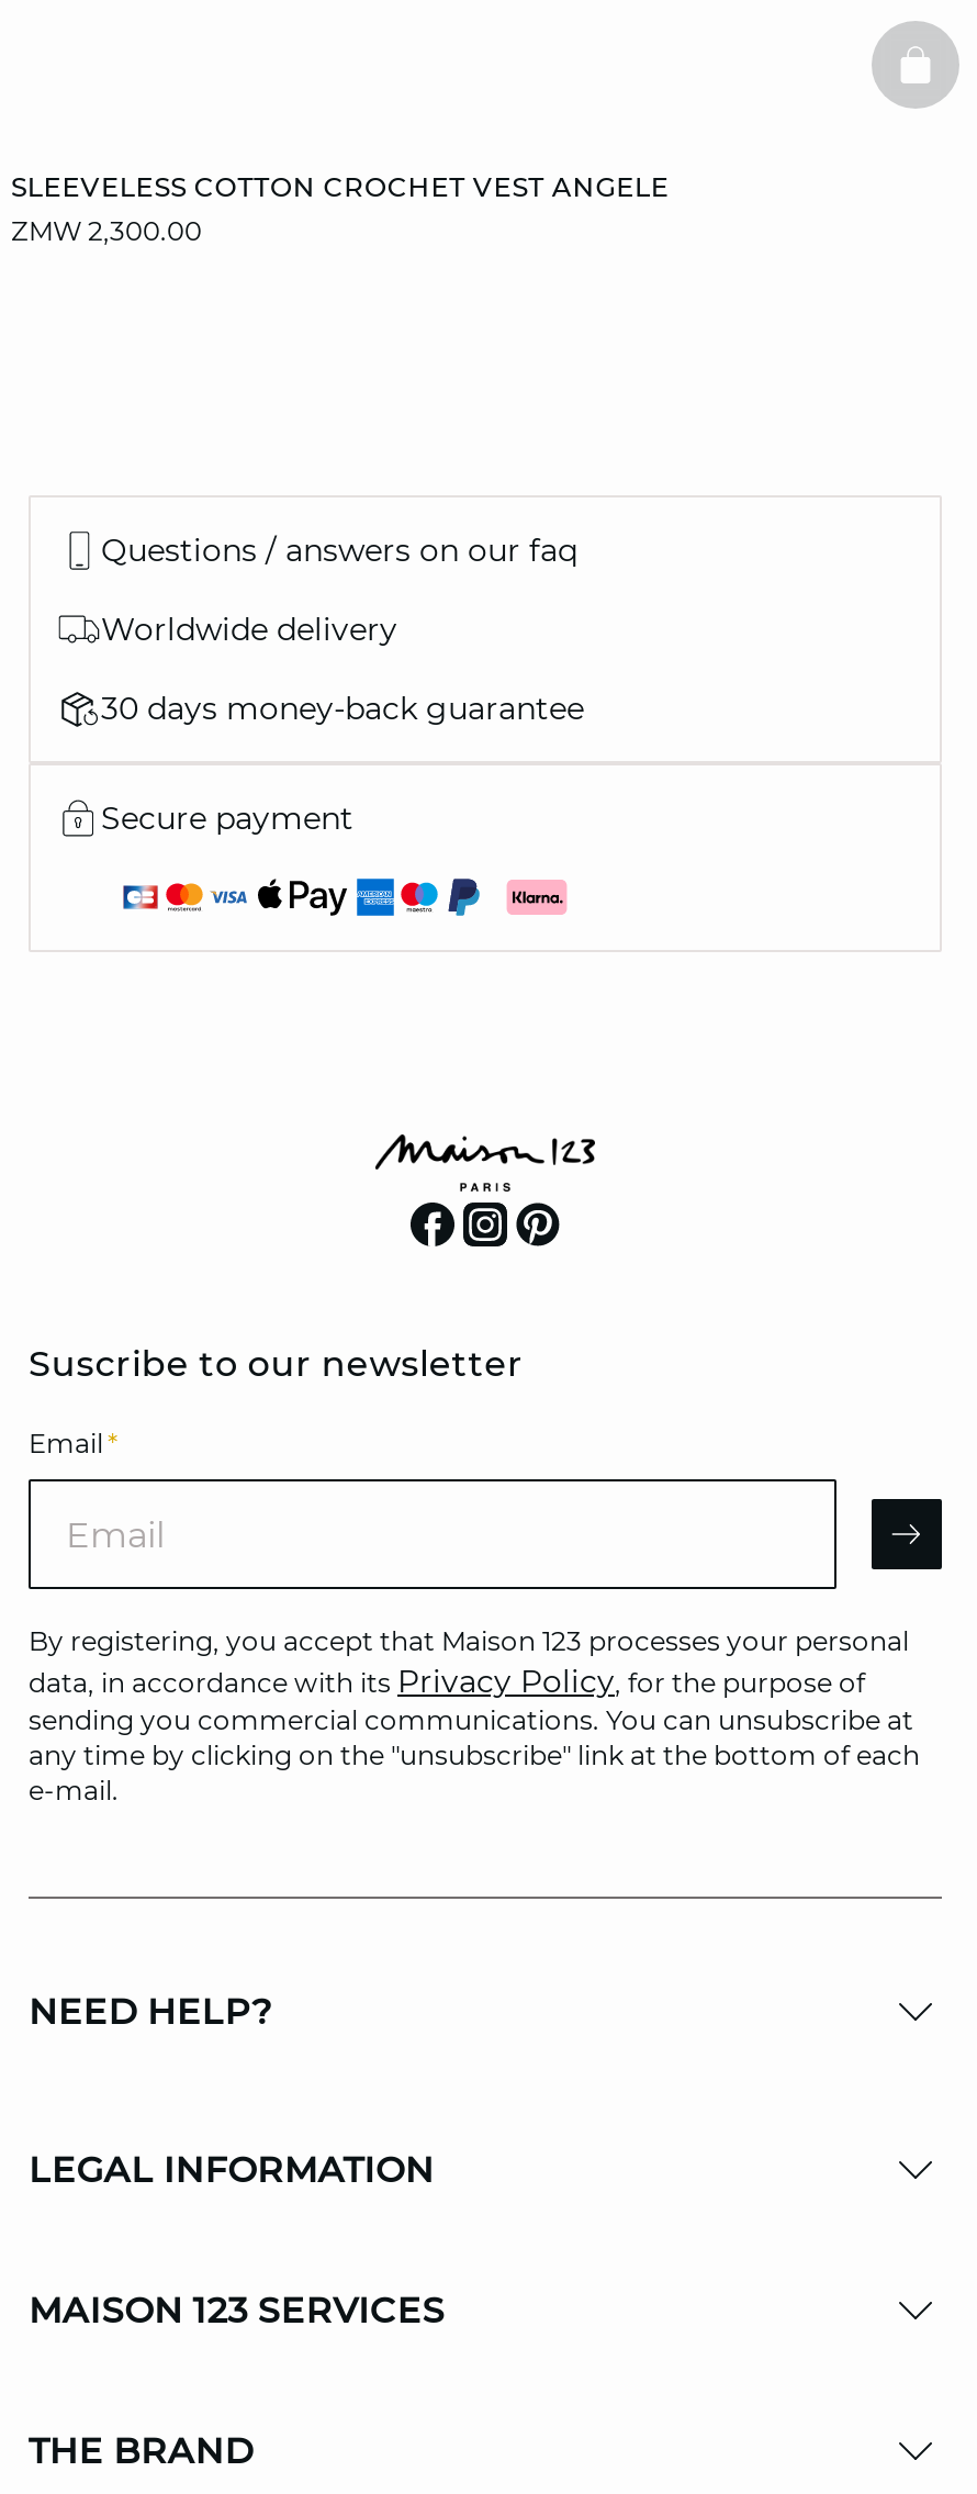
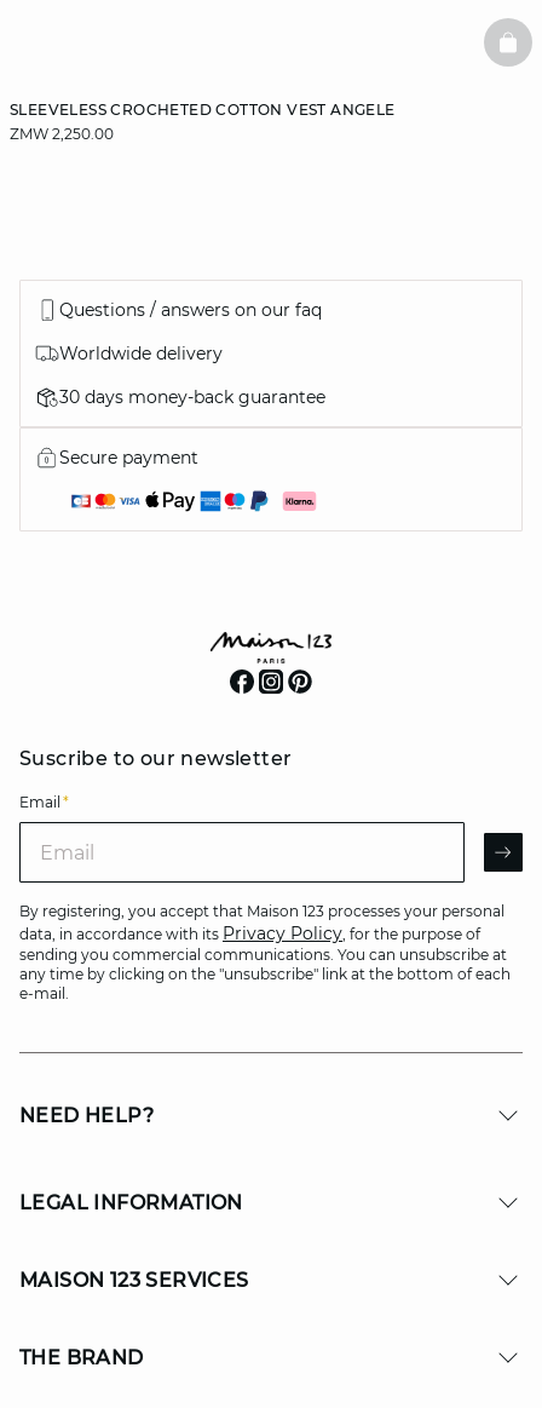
[11,170,669,203] SLEEVELESS COTTON CROCHET VEST ANGELE -> [10,100,395,119] SLEEVELESS CROCHETED COTTON VEST ANGELE
[11,214,202,247] ZMW 2,300.00 -> [10,125,114,143] ZMW 2,250.00

